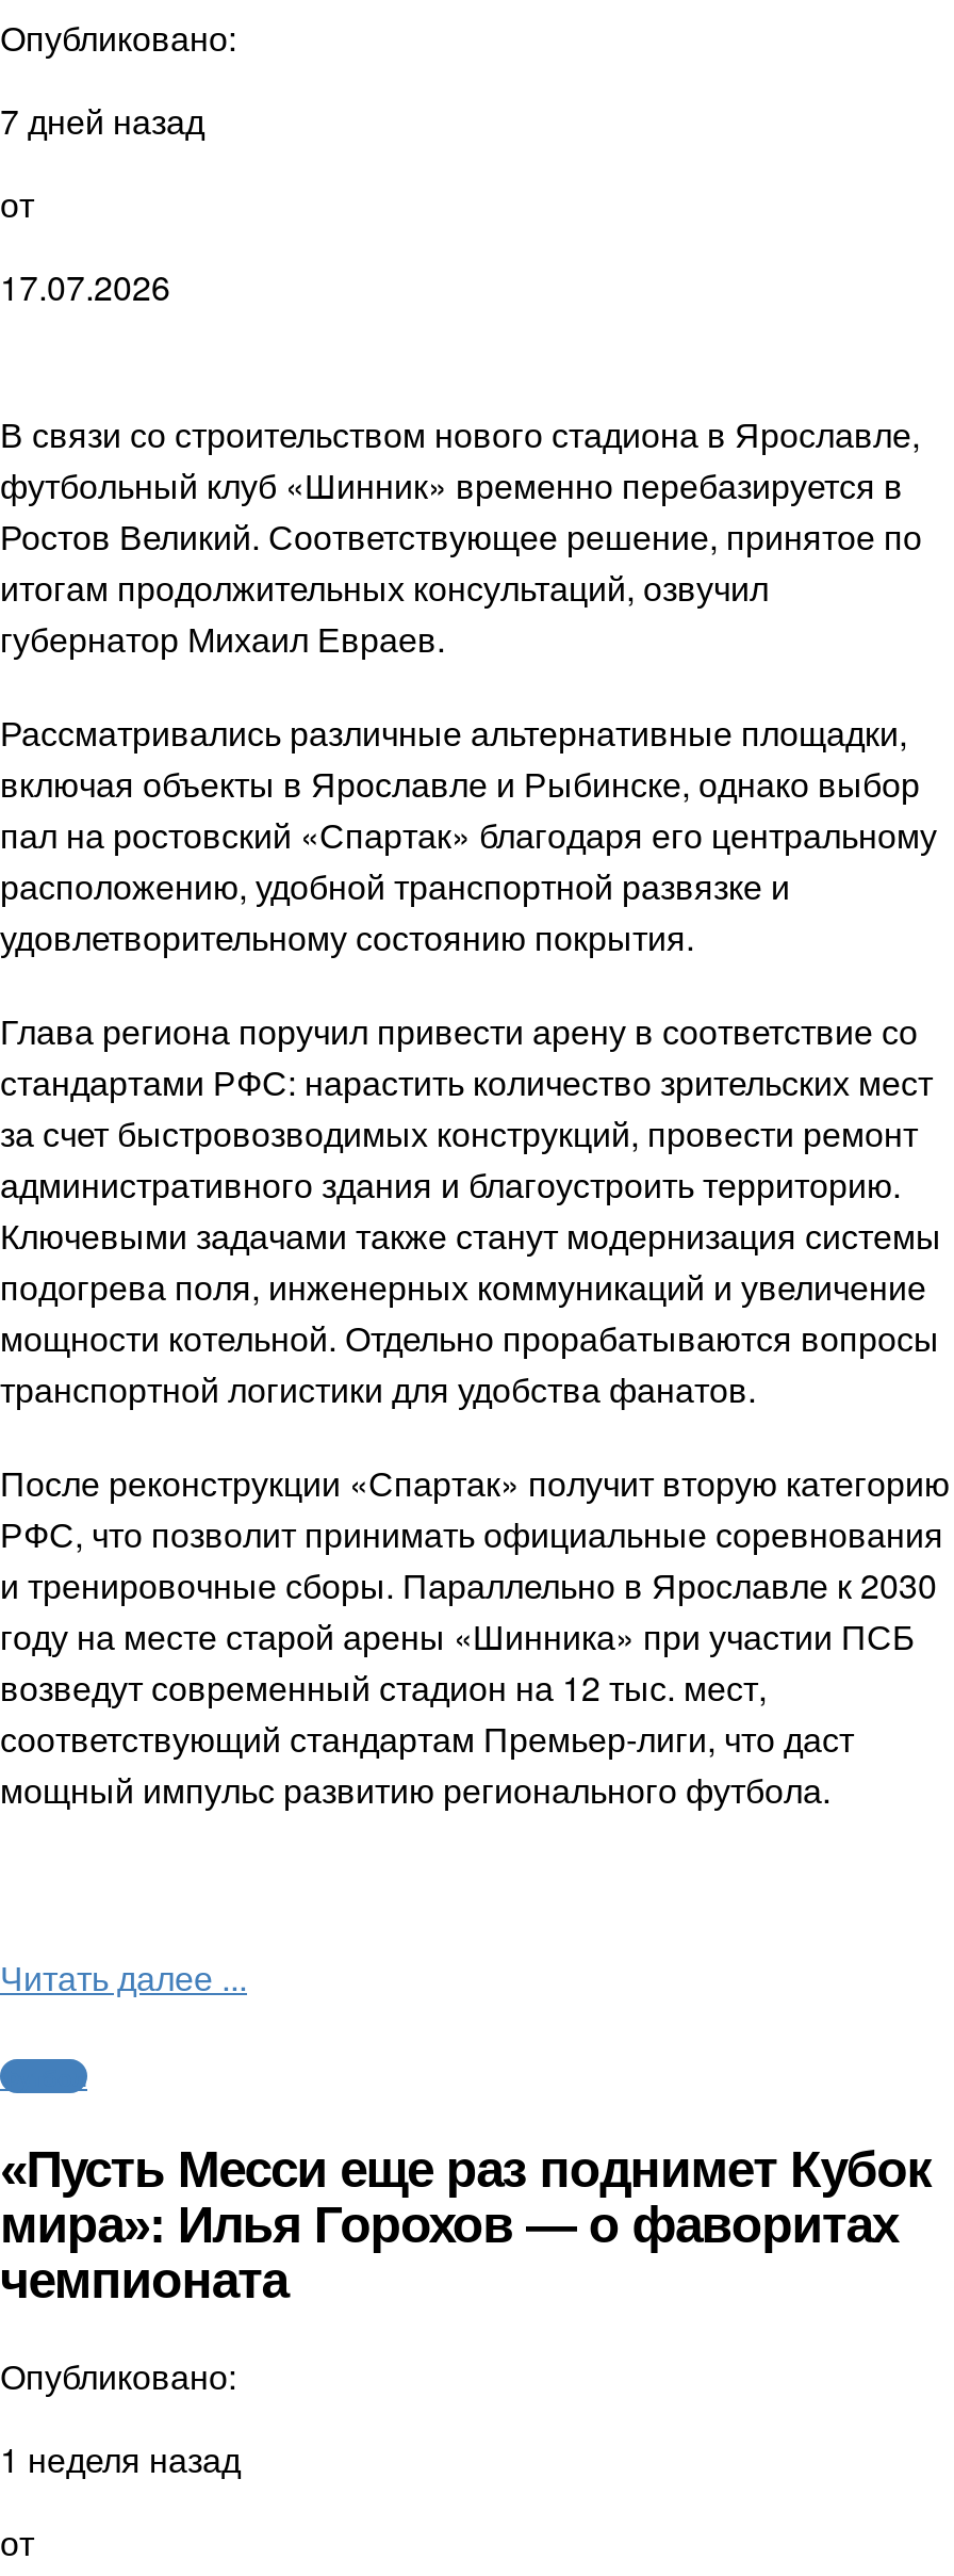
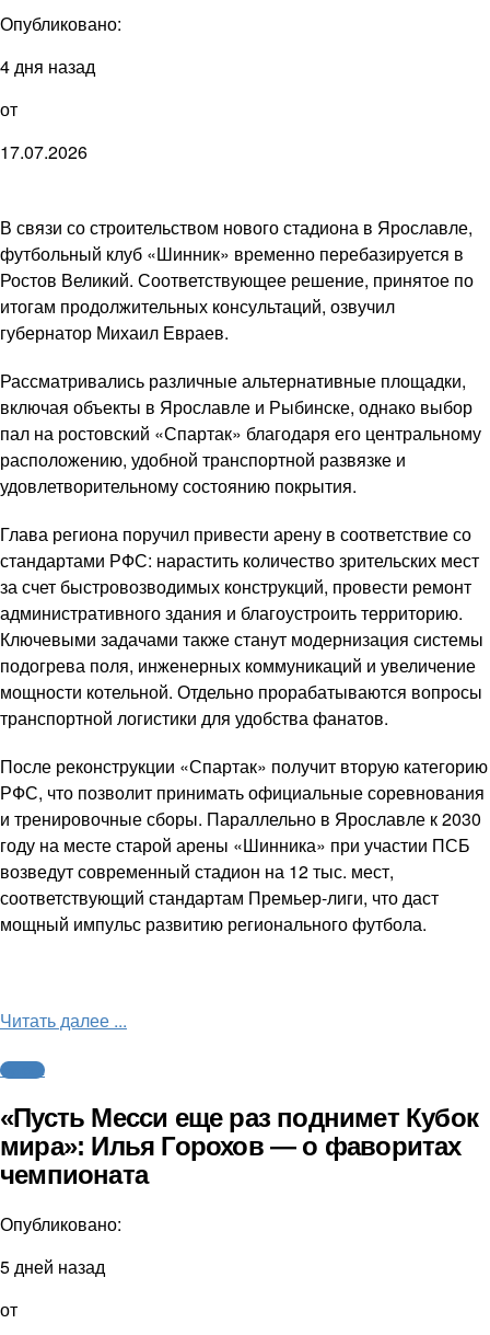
[0,95,204,144] 7 дней назад -> [0,53,95,79] 4 дня назад
[0,2433,241,2482] 1 неделя назад -> [0,1254,105,1280] 5 дней назад

